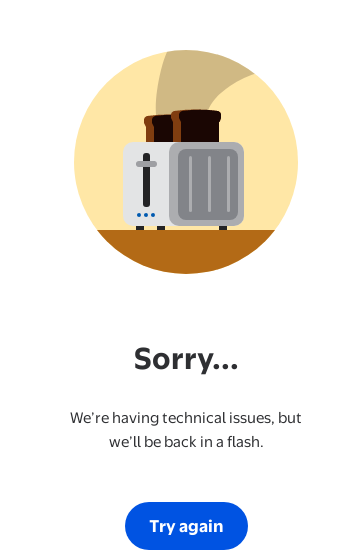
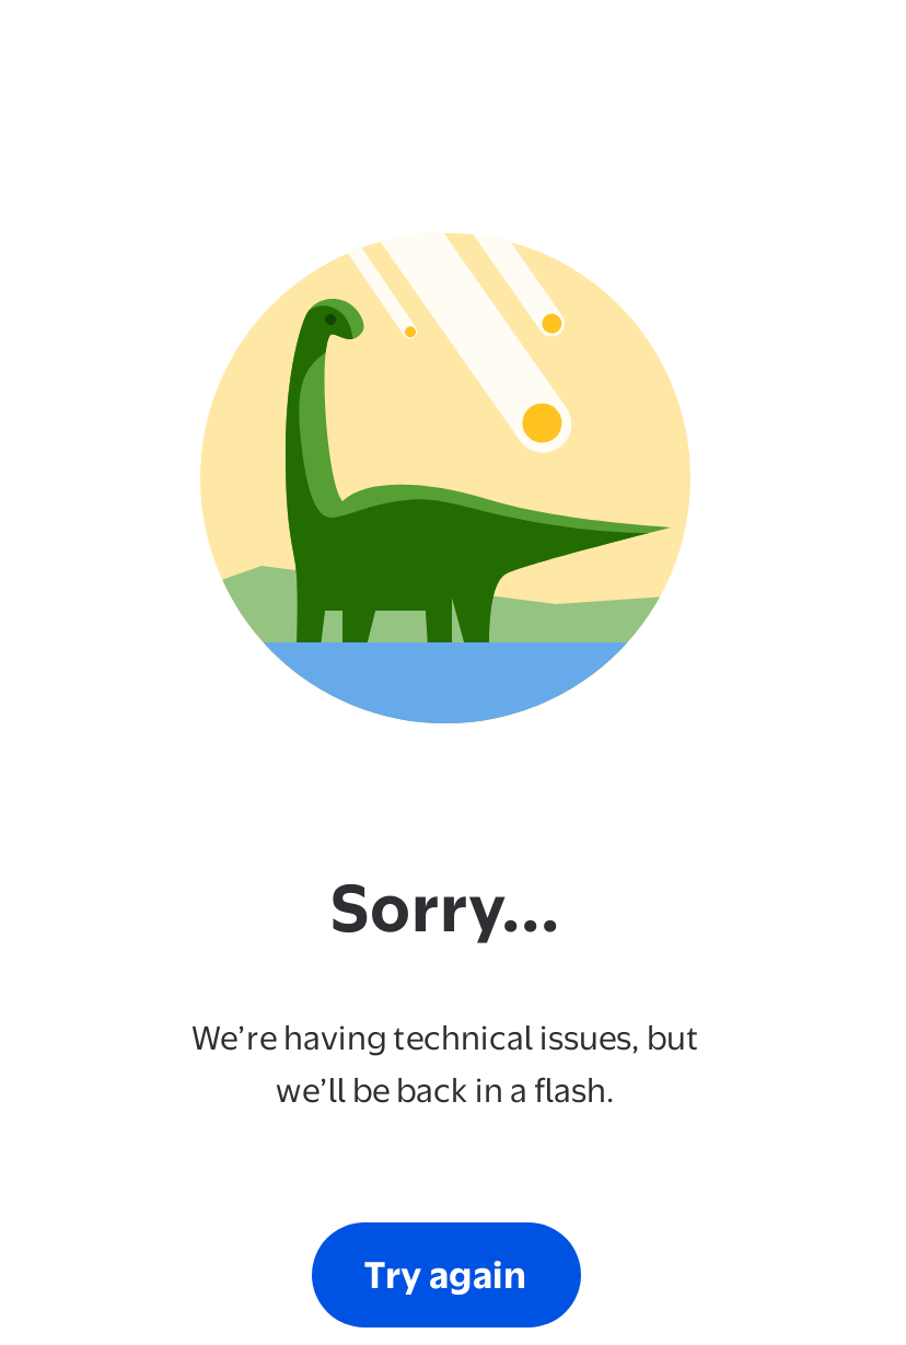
[85,50,285,275] [image] -> [222,235,669,726] [image]

